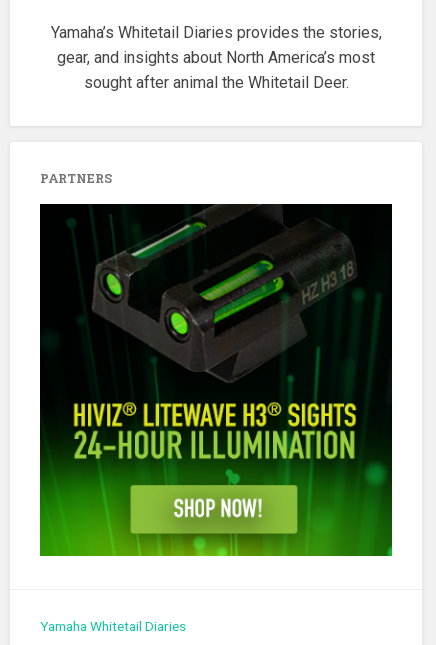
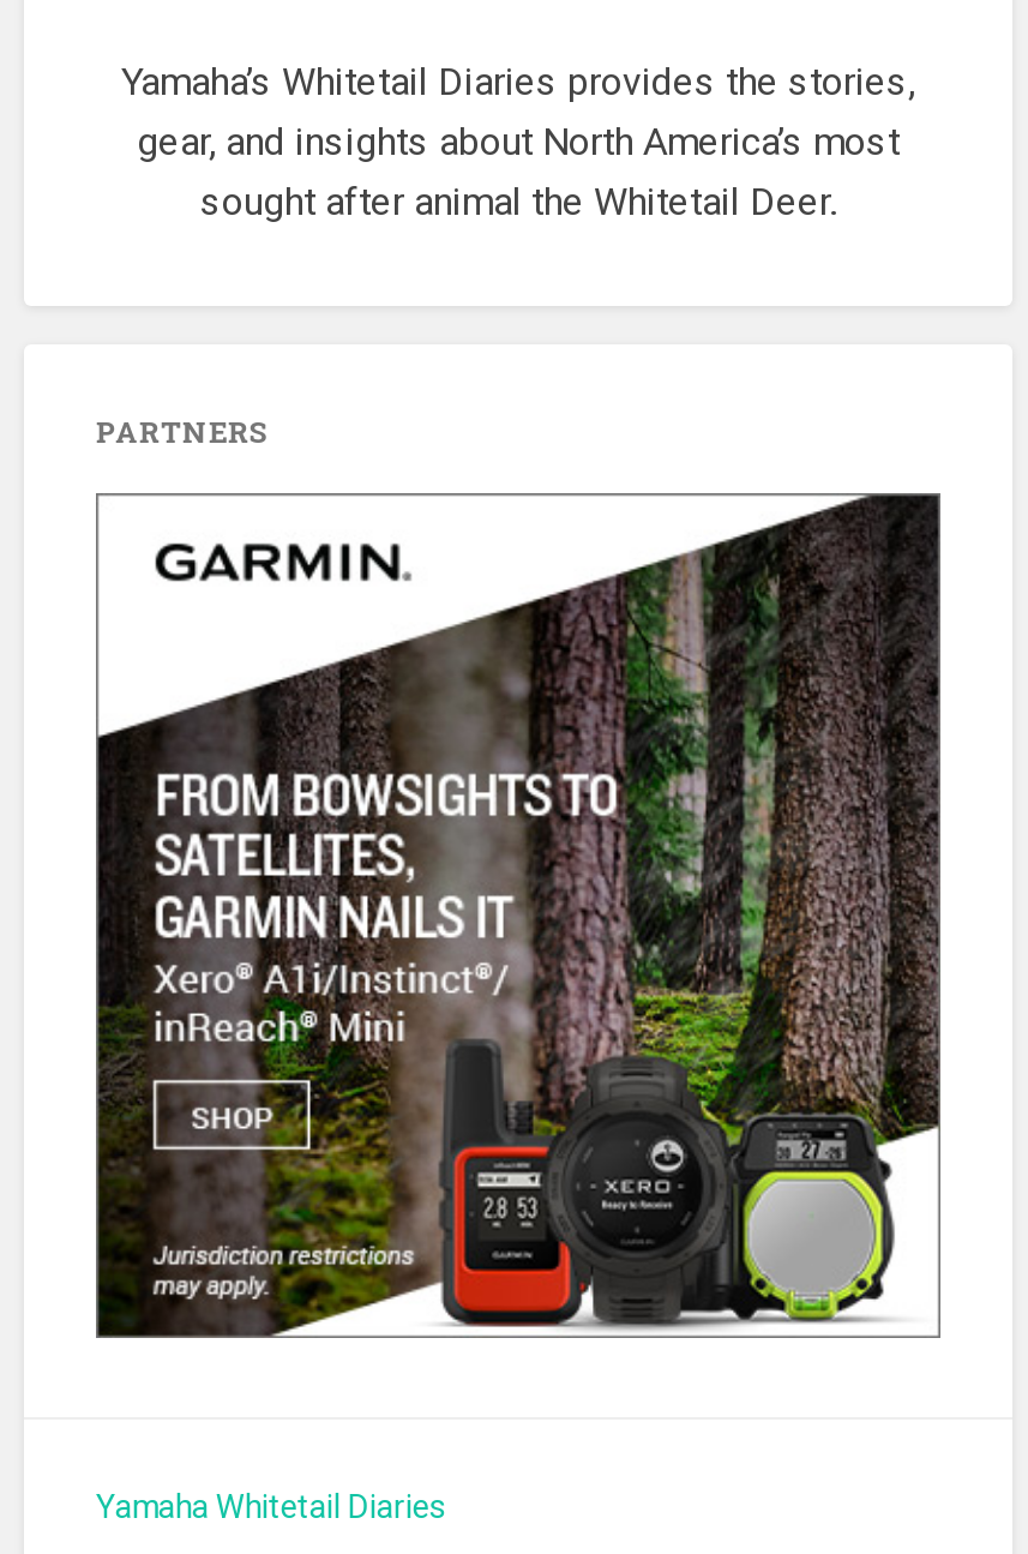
[40,204,393,557] [image] -> [94,491,943,1340] [image]

